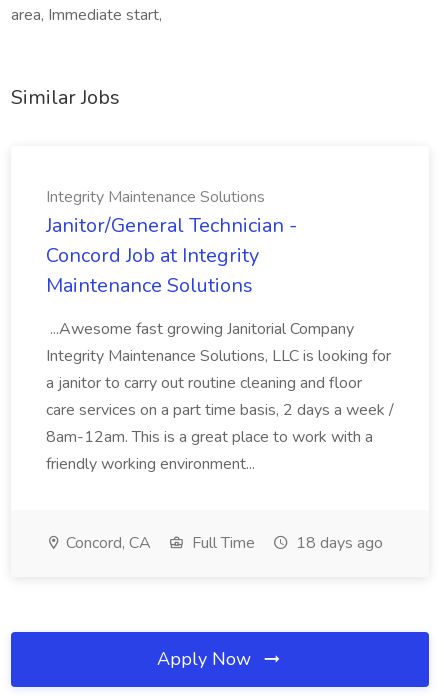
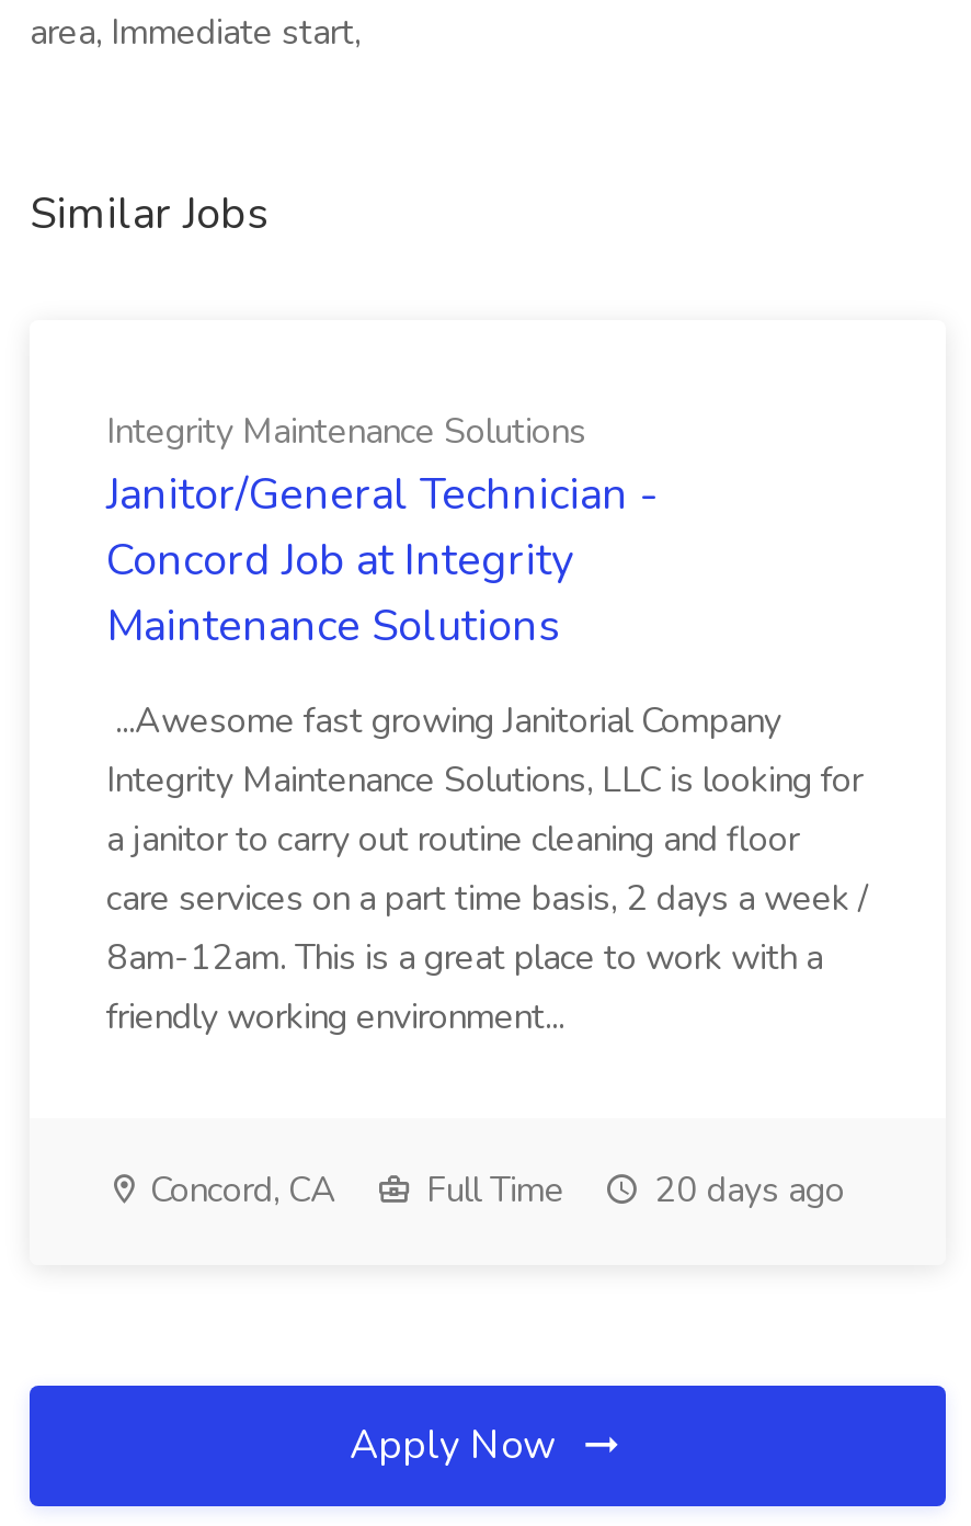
[62,532,383,554] Concord, CA Full Time 18 days ago -> [141,1166,845,1215] Concord, CA Full Time 20 days ago

